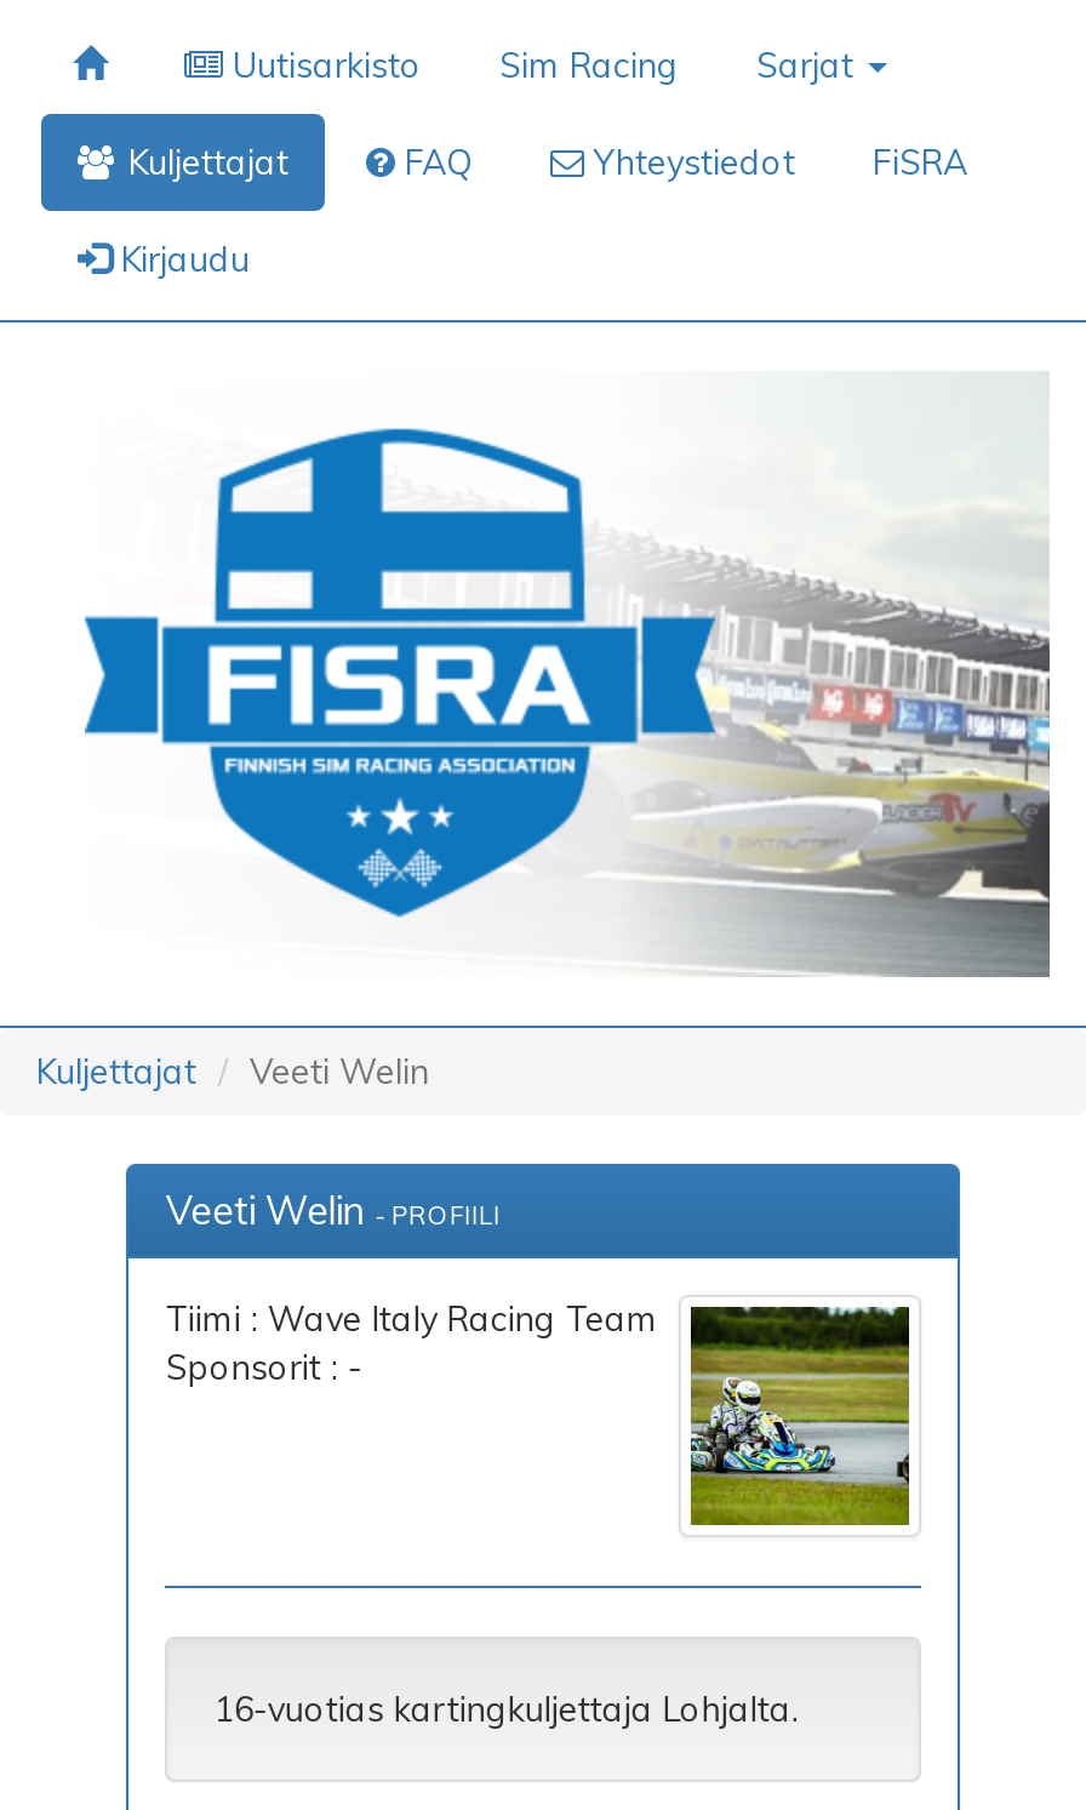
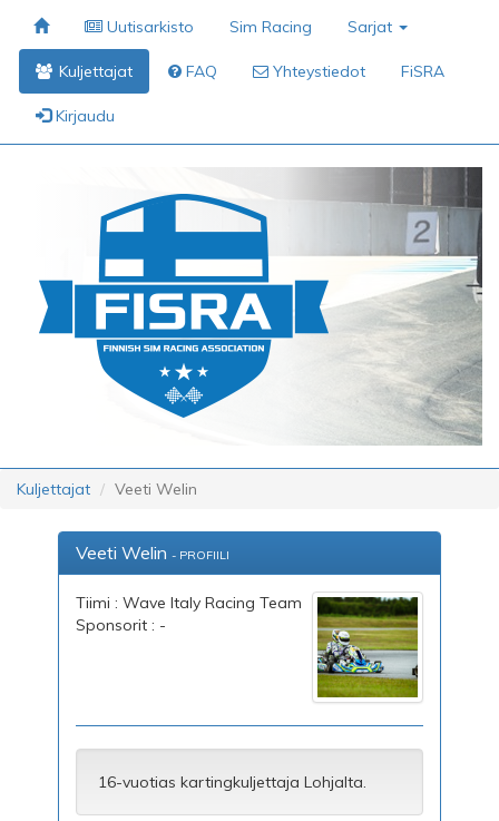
[630,371,1050,975] [image] -> [292,166,483,443] [image]

